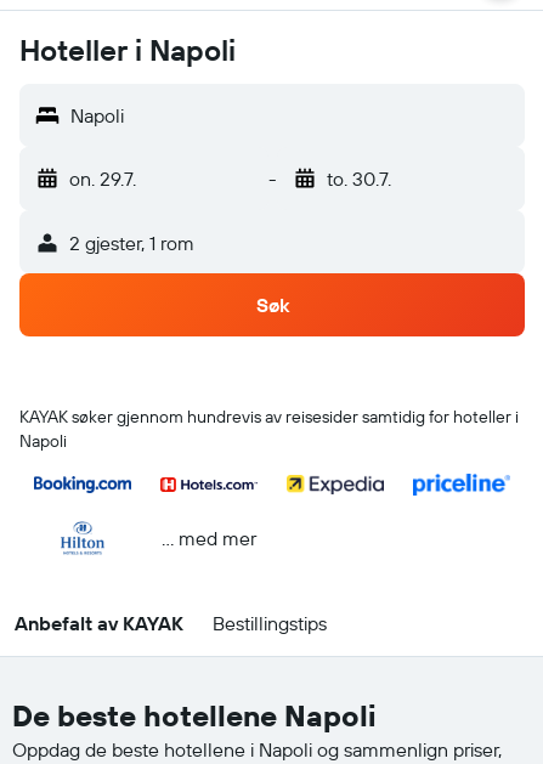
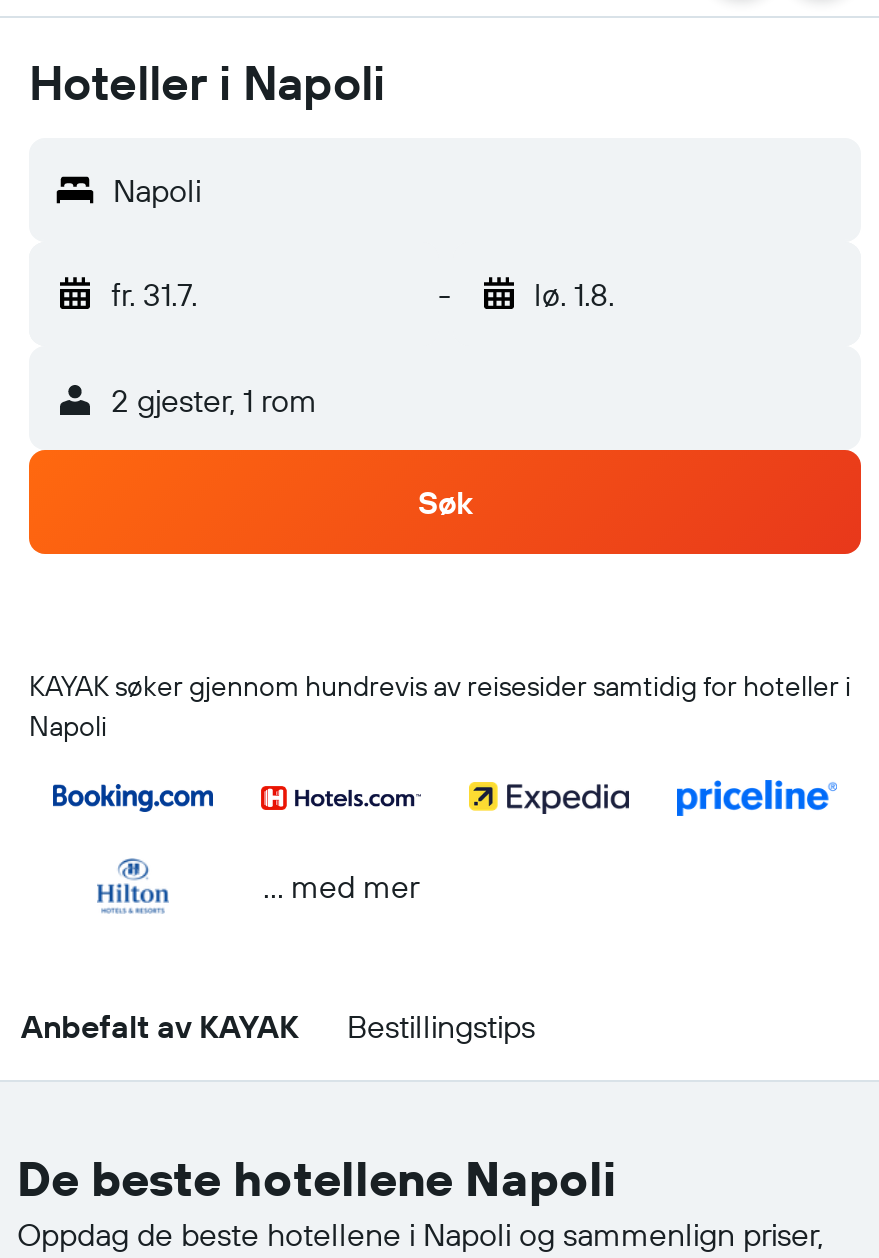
[69,166,136,191] on. 29.7. -> [111,274,197,314] fr. 31.7.
[326,166,391,191] to. 30.7. -> [534,274,614,314] lø. 1.8.

